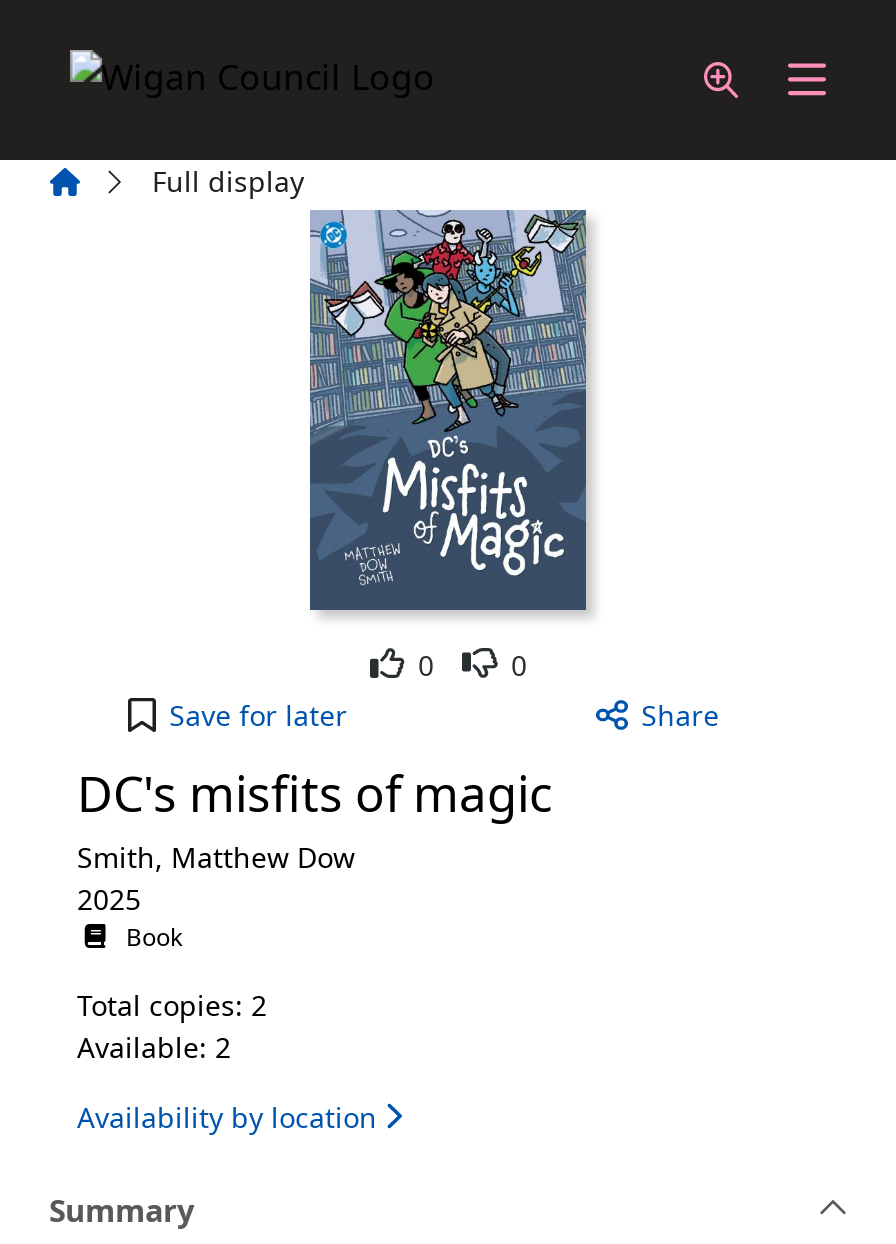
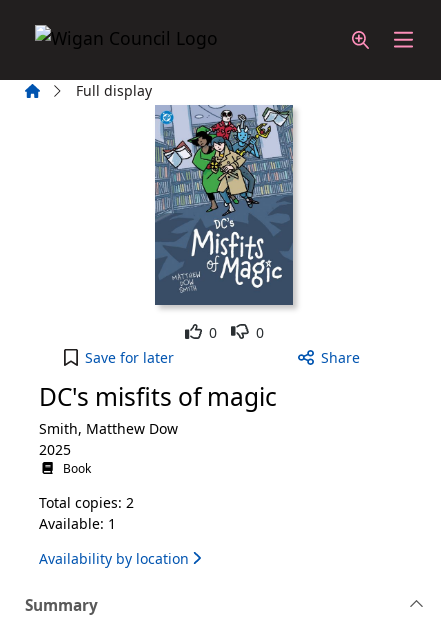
[77,1027,231,1065] Available: 2 -> [38,513,115,532] Available: 1

